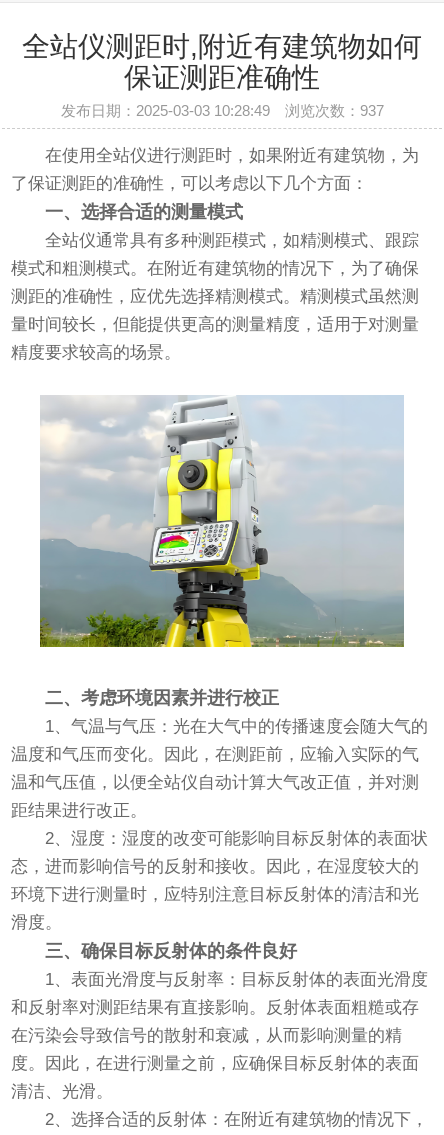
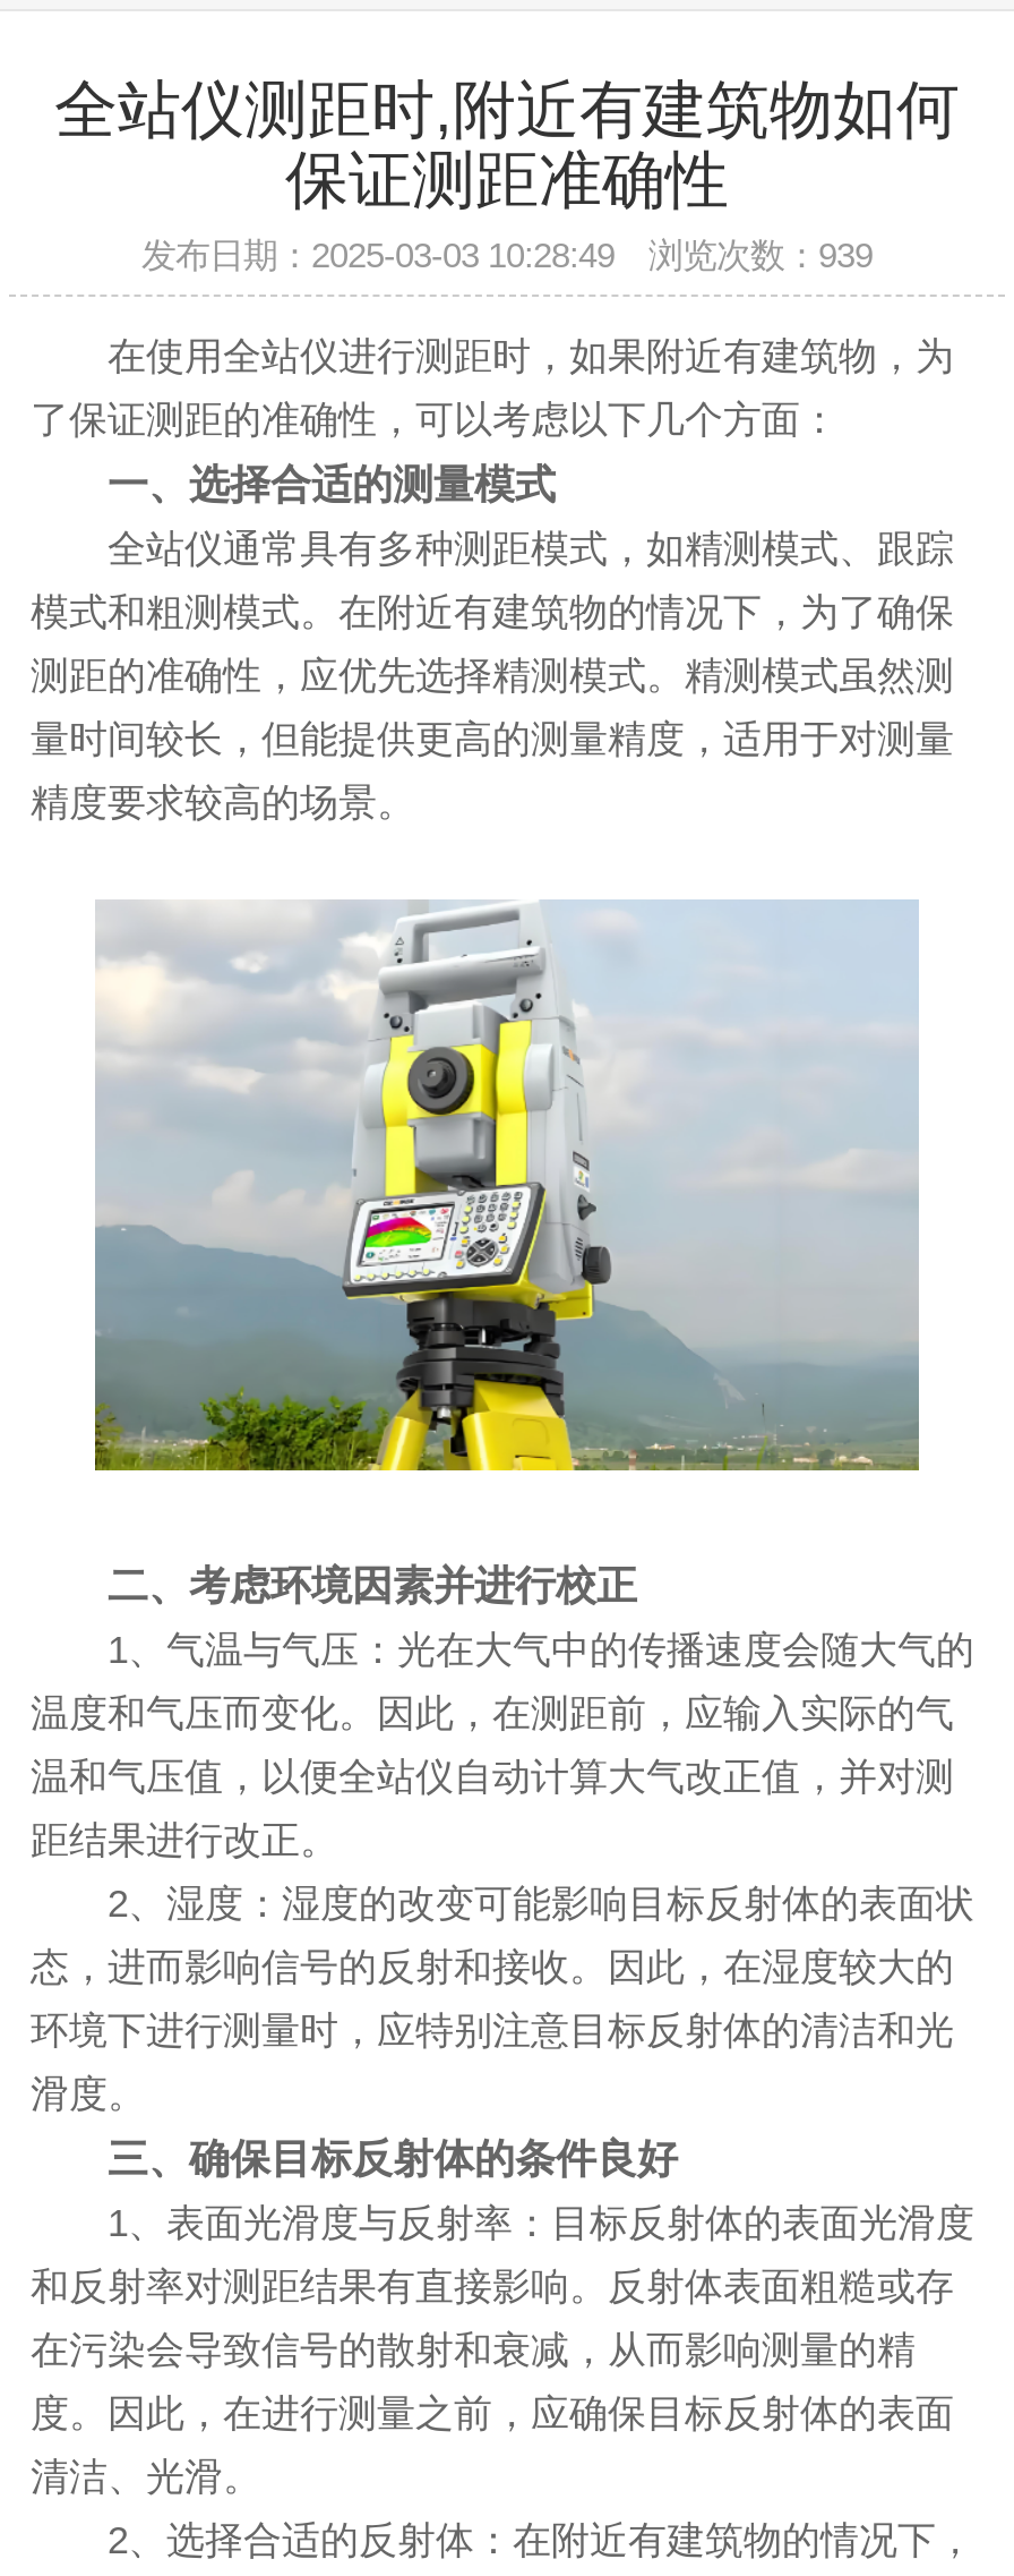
[60,102,383,119] 发布日期：2025-03-03 10:28:49 浏览次数：937 -> [141,236,873,274] 发布日期：2025-03-03 10:28:49 浏览次数：939

